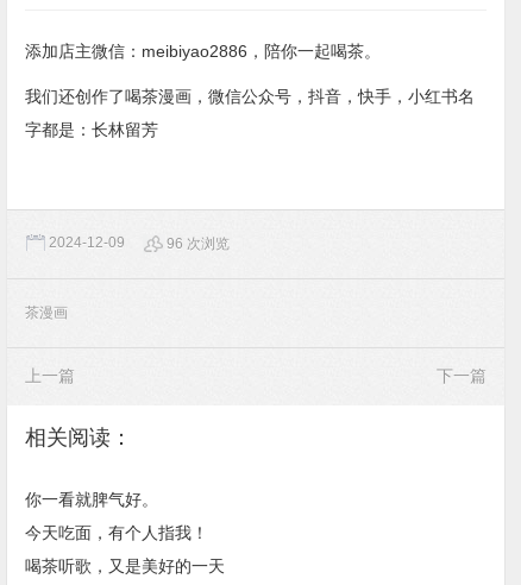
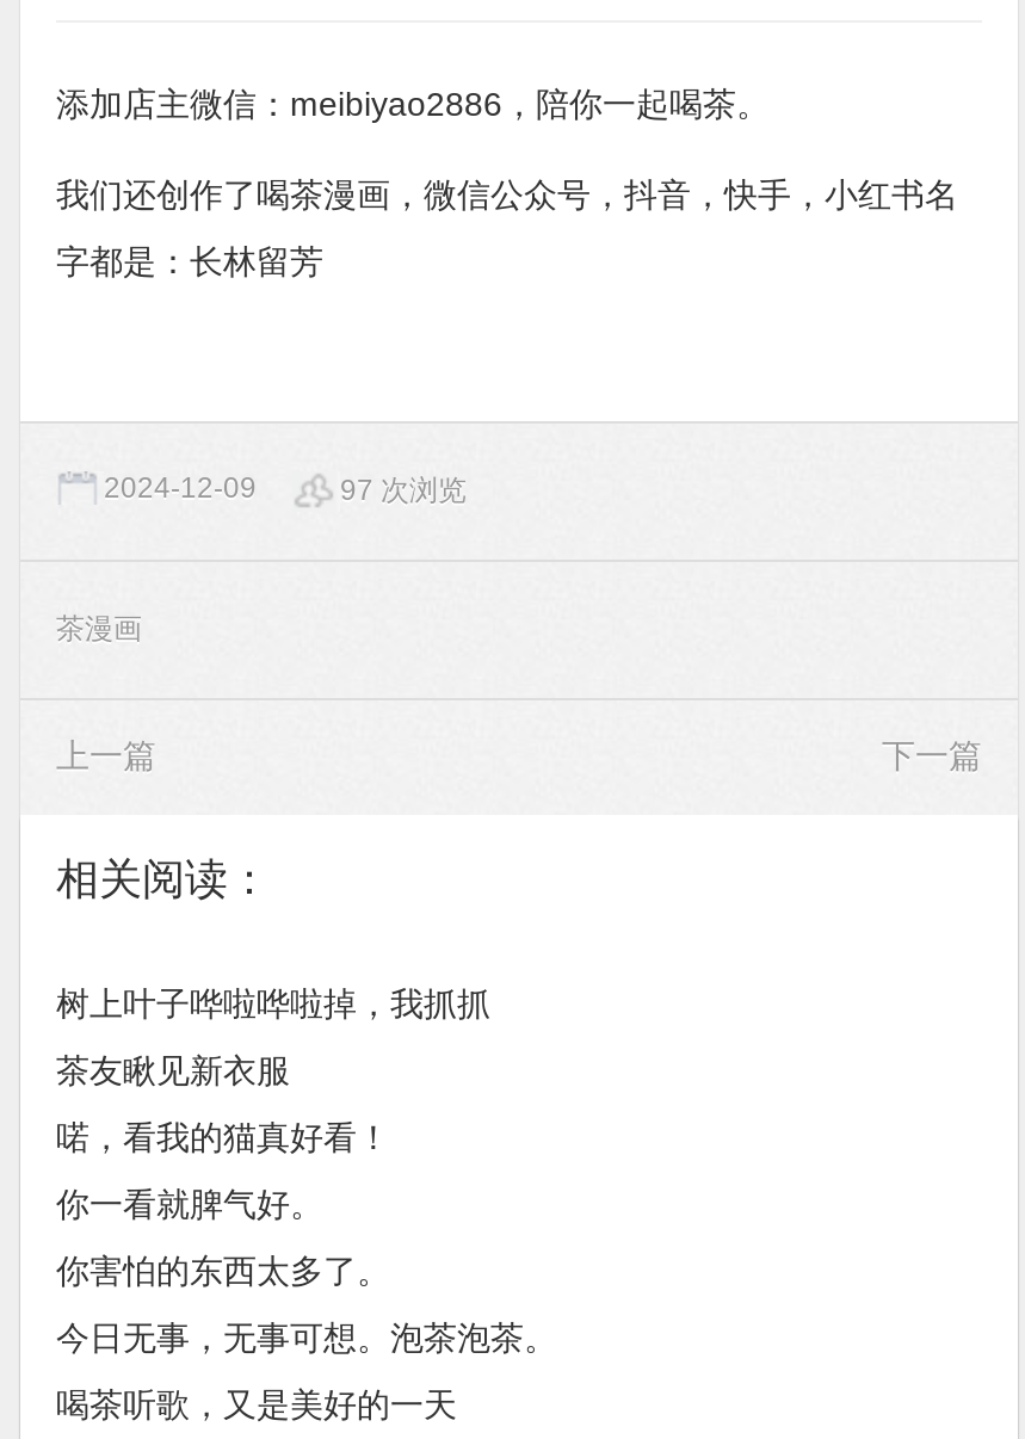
[167,236,230,253] 96 次浏览 -> [340,475,467,508] 97 次浏览
none -> [56,985,490,1157] 树上叶子哗啦哗啦掉，我抓抓 | 茶友瞅见新衣服 | 喏，看我的猫真好看！
[25,524,208,543] 今天吃面，有个人指我！ -> [56,1253,557,1358] 你害怕的东西太多了。 | 今日无事，无事可想。泡茶泡茶。

